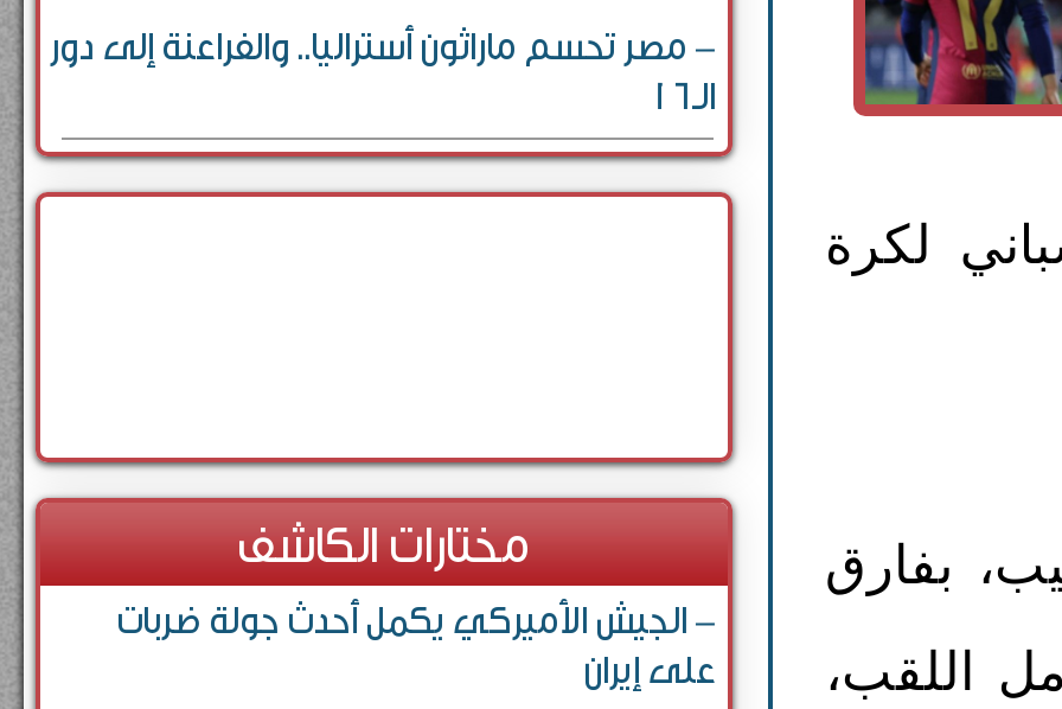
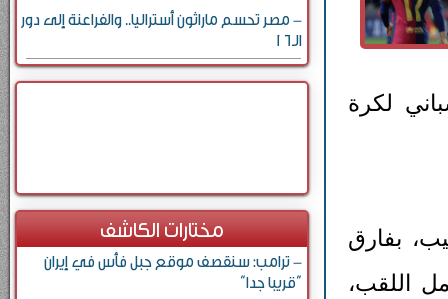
[116,600,716,692] - الجيش الأميركي يكمل أحدث جولة ضربات | على إيران -> [44,253,302,292] - ترامب: سنقصف موقع جبل فأس في إيران | “قريبا جدا”

